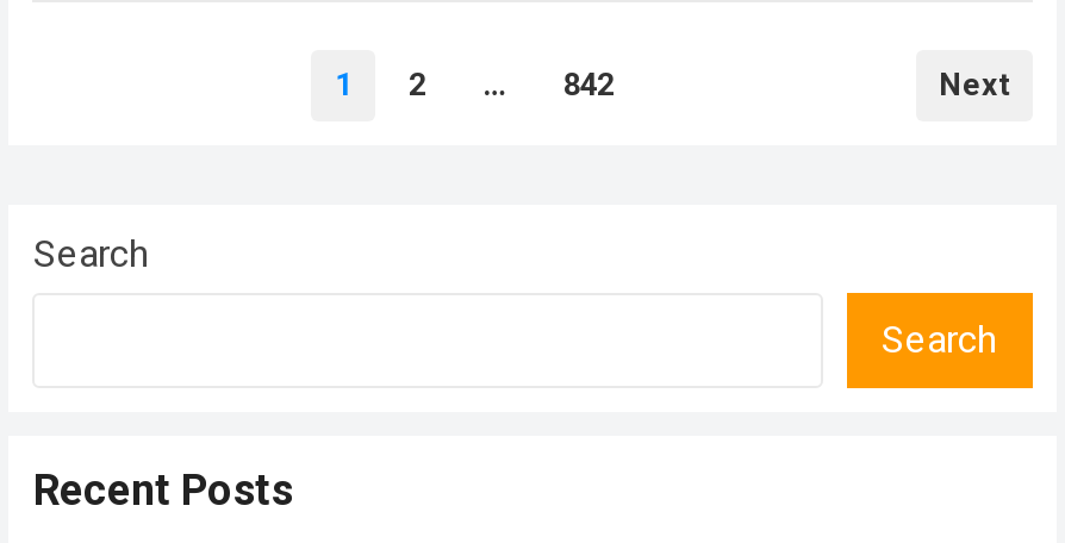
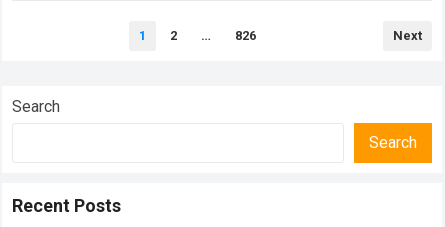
[563,67,614,102] 842 -> [235,28,256,43] 826

